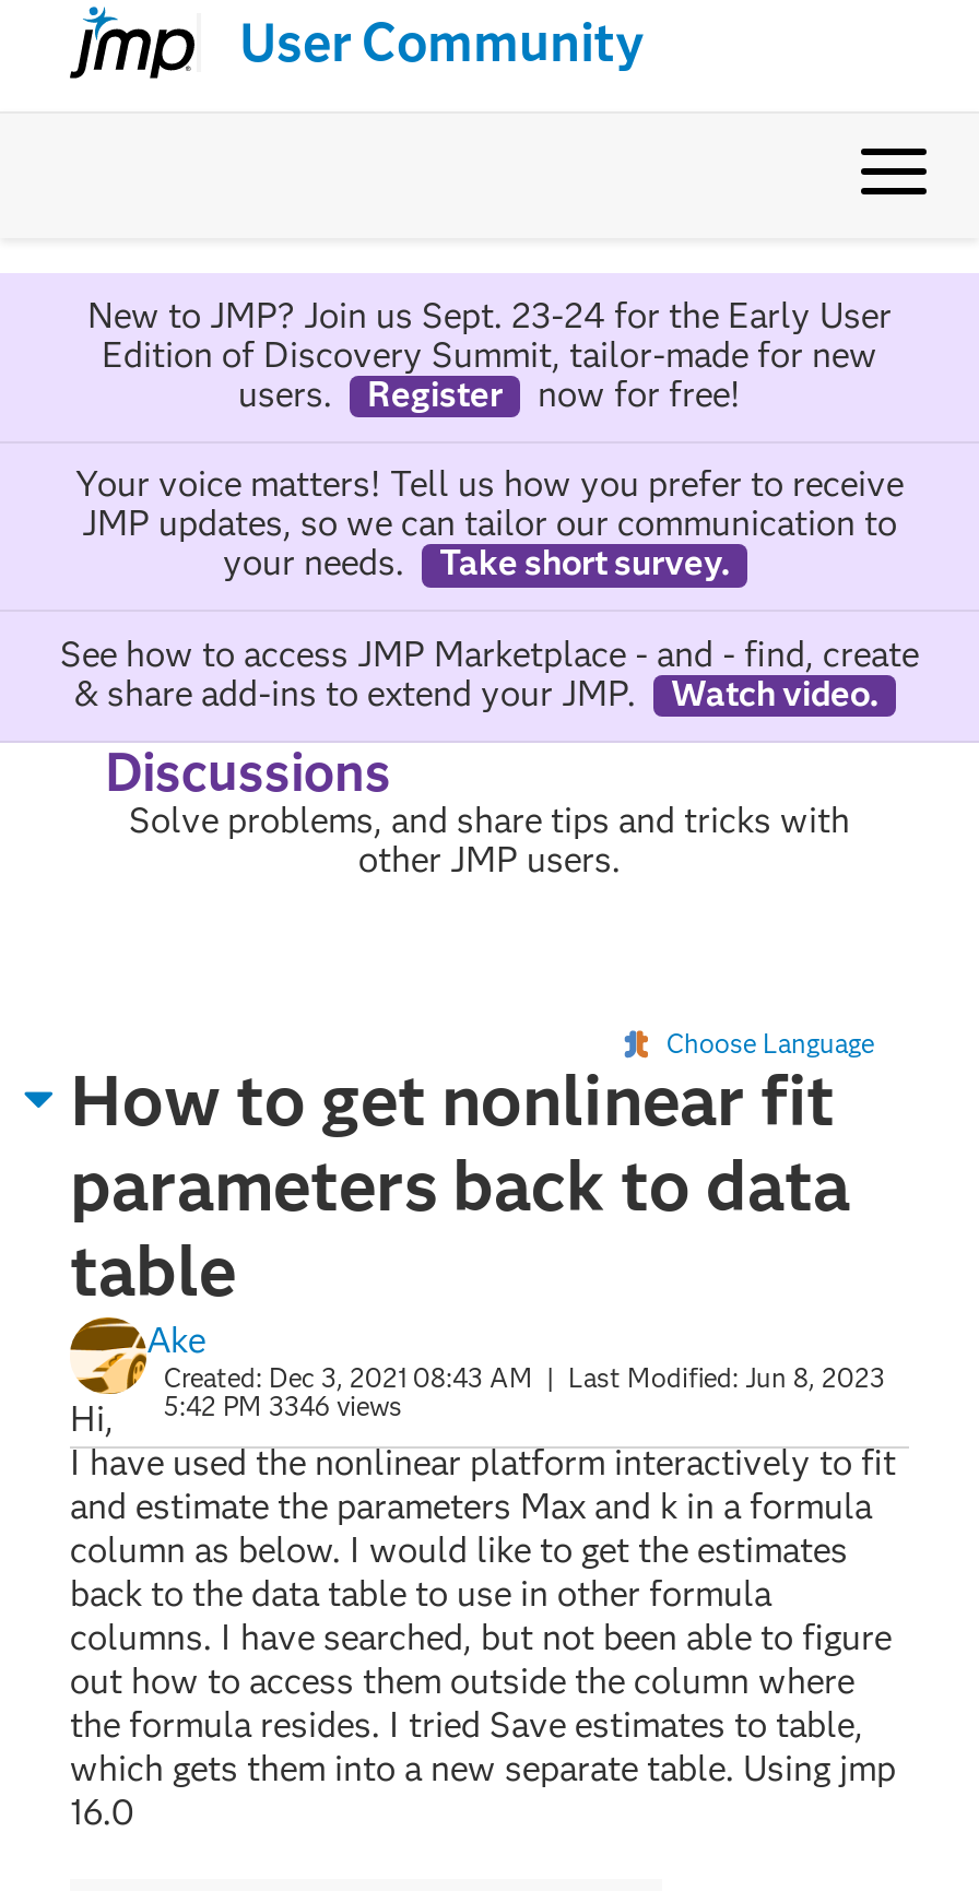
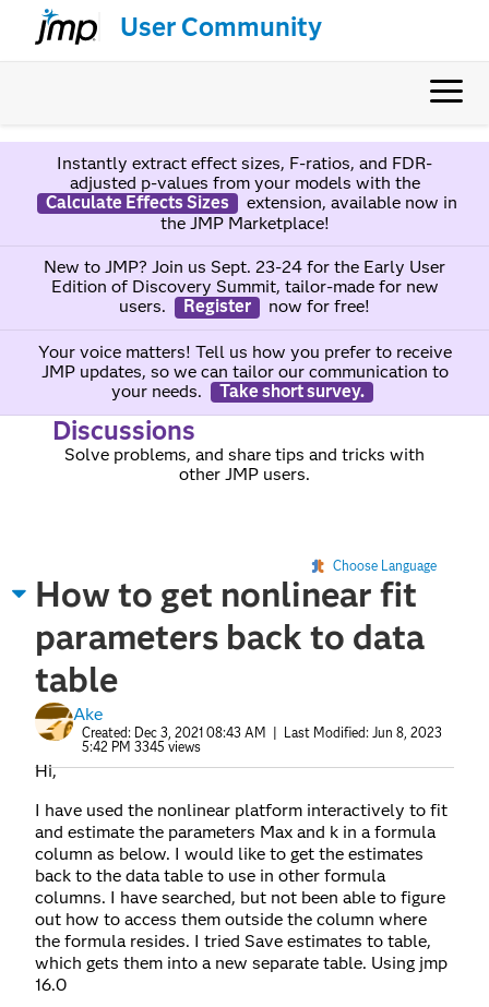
none -> [45,153,457,234] Instantly extract effect sizes, F-ratios, and FDR- | adjusted p-values from your models with the | Calculate Effects Sizes | extension, available now in | the JMP Marketplace!
moved [75,295,904,584] -> [38,257,451,401]: New to JMP? Join us Sept. 23-24 for the Early User | Edition of Discovery Summit, tailor-made for new | users. | ... | your needs. | Take short survey.
[60,633,919,714] See how to access JMP Marketplace - and - find, create | & share add-ins to extend your JMP. | Watch video. -> none
[164,1389,402,1422] 5:42 PM 3346 views -> [82,739,201,755] 5:42 PM 3345 views

